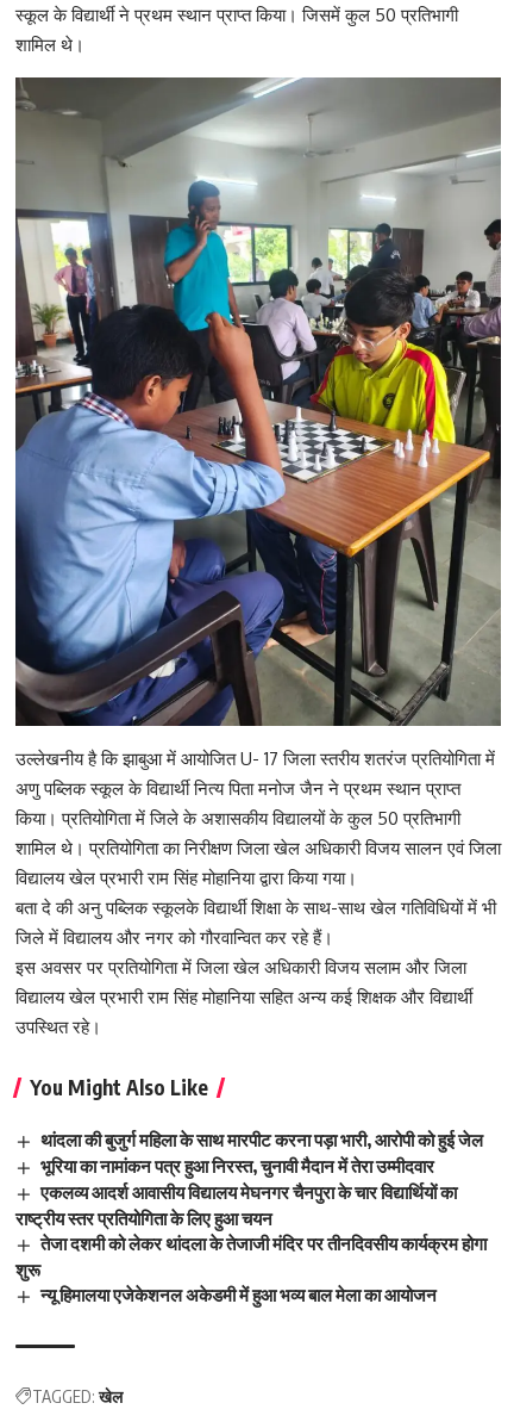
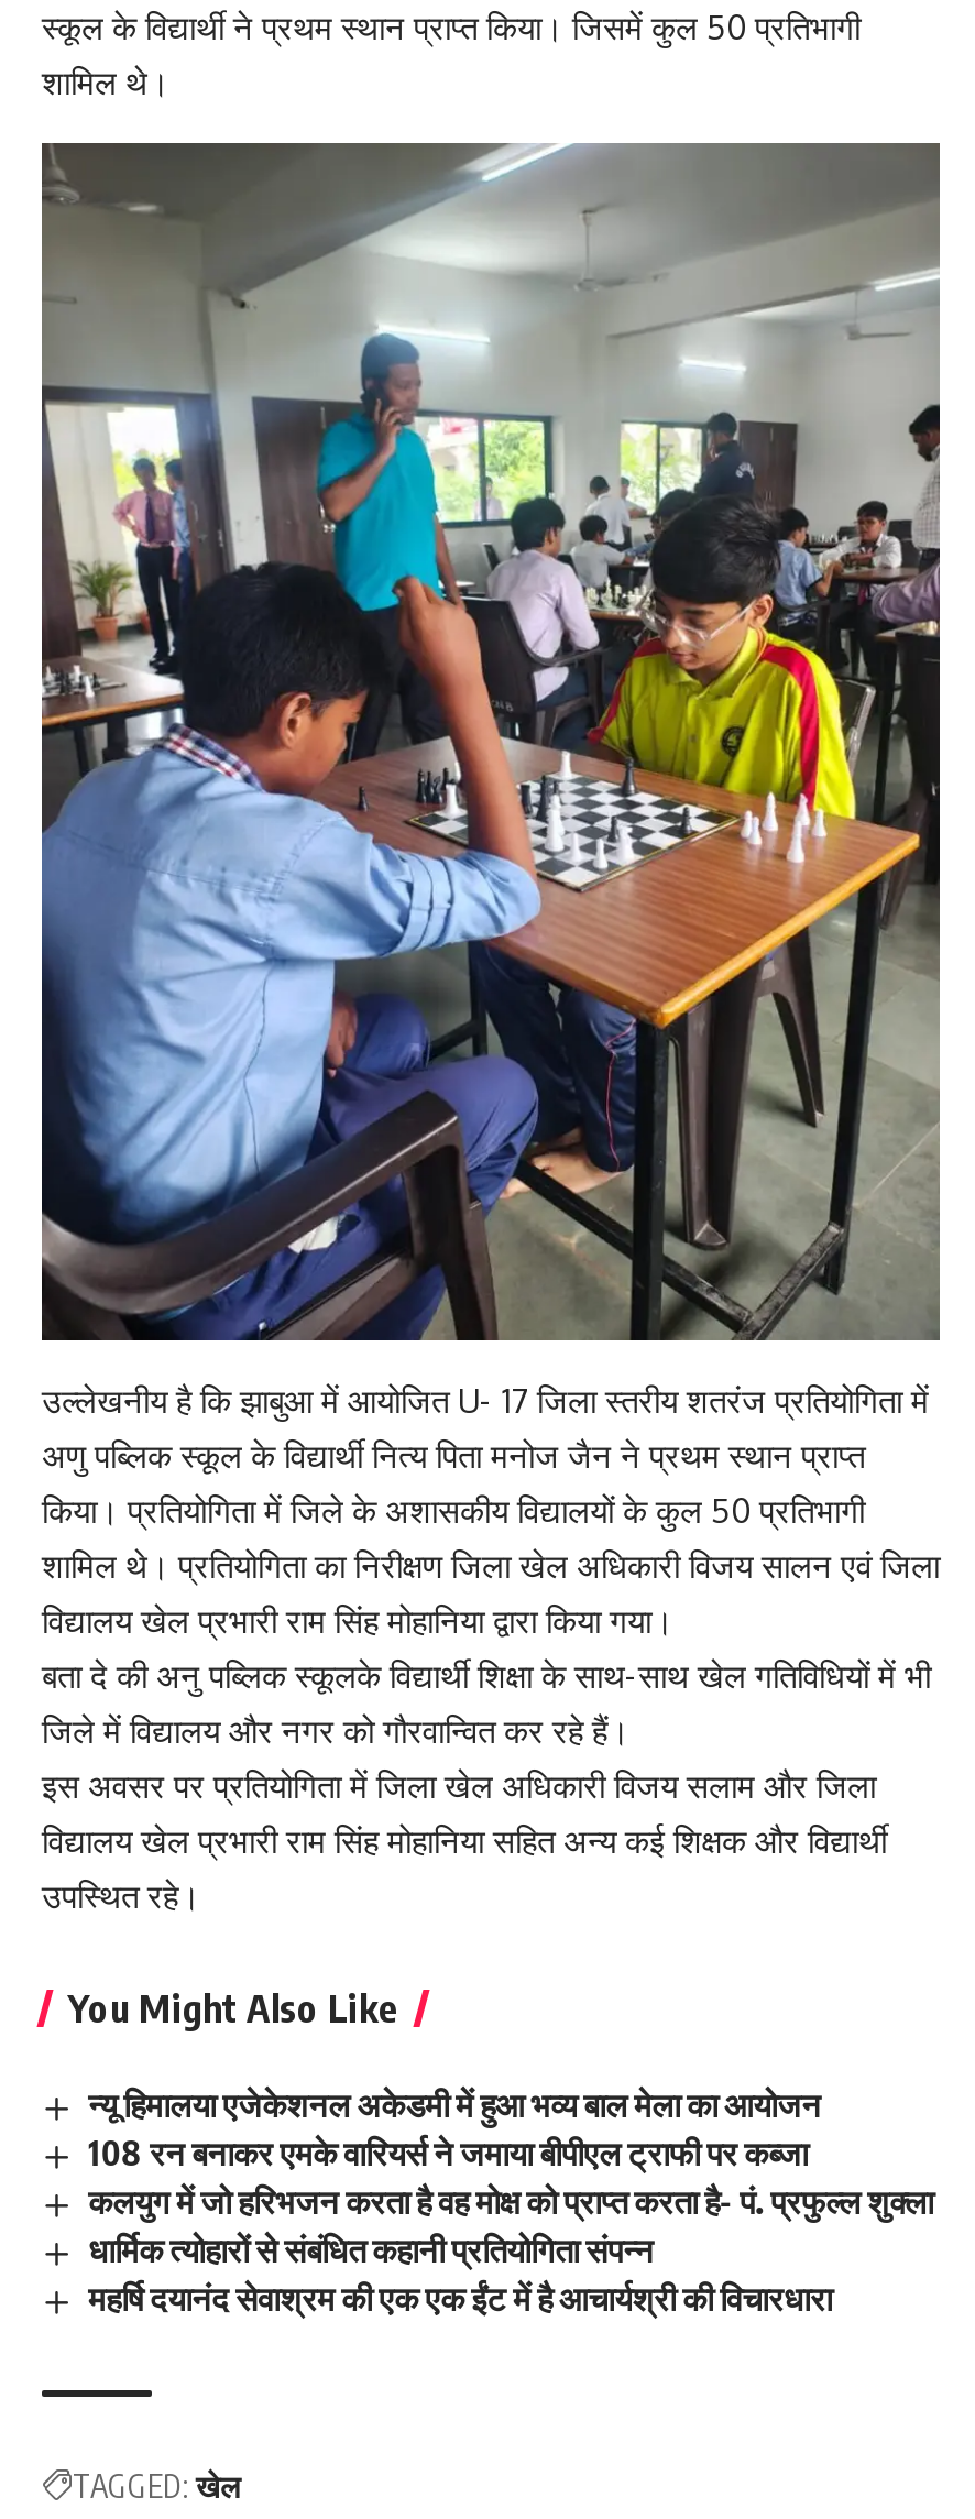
[15,1129,487,1280] थांदला की बुजुर्ग महिला के साथ मारपीट करना पड़ा भारी, आरोपी को हुई जेल | भूरिया का नामांकन पत्र हुआ निरस्त, चुनावी मैदान में तेरा उम्मीदवार | एकलव्य आदर्श आवासीय विद्यालय मेघनगर चैनपुरा के चार विद्यार्थियों का | राष्ट्रीय स्तर प्रतियोगिता के लिए हुआ चयन | तेजा दशमी को लेकर थांदला के तेजाजी मंदिर पर तीनदिवसीय कार्यक्रम होगा | शुरू -> none
moved [41,1284,437,1305] -> [88,2085,821,2125]: न्यू हिमालया एजेकेशनल अकेडमी में हुआ भव्य बाल मेला का आयोजन
none -> [88,2133,933,2318] 108 रन बनाकर एमके वारियर्स ने जमाया बीपीएल ट्राफी पर कब्जा | कलयुग में जो हरिभजन करता है वह मोक्ष को प्राप्त करता है- पं. प्रफुल्ल शुक्ला | धार्मिक त्योहारों से संबंधित कहानी प्रतियोगिता संपन्न | महर्षि दयानंद सेवाश्रम की एक एक ईंट में है आचार्यश्री की विचारधारा

